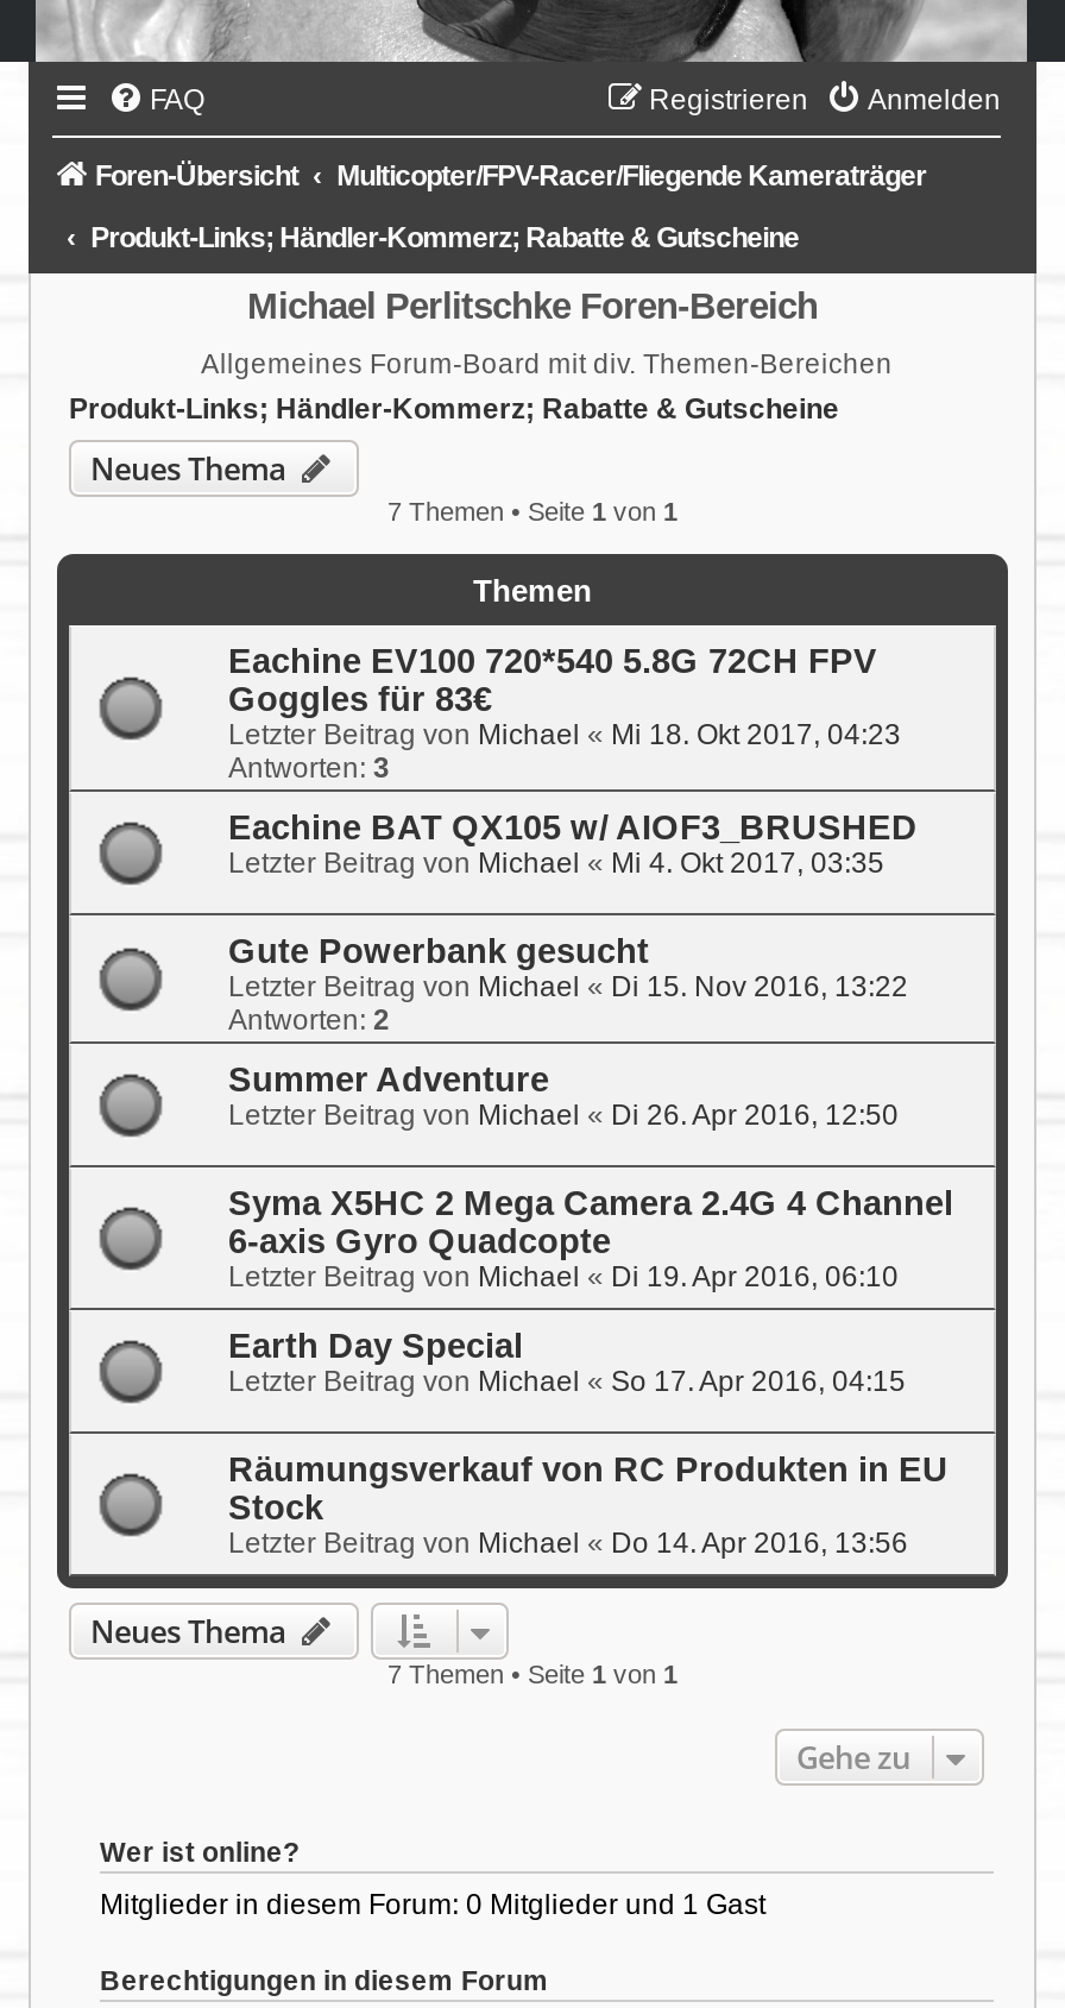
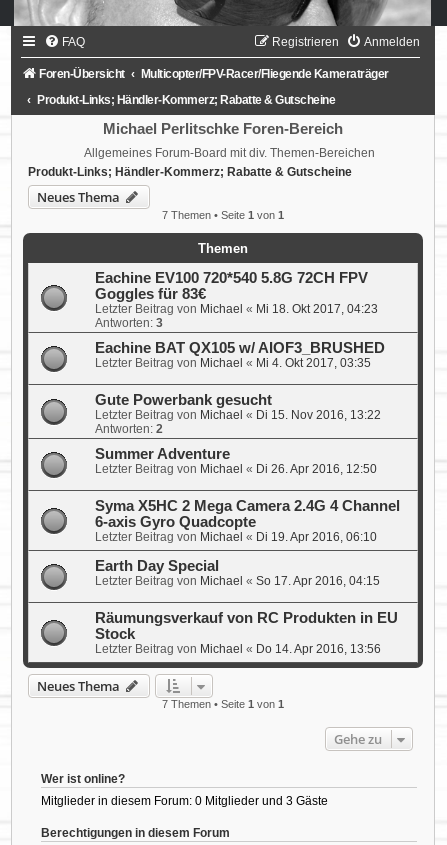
[100,1887,765,1921] Mitglieder in diesem Forum: 0 Mitglieder und 1 Gast -> [41,794,328,808] Mitglieder in diesem Forum: 0 Mitglieder und 3 Gäste

